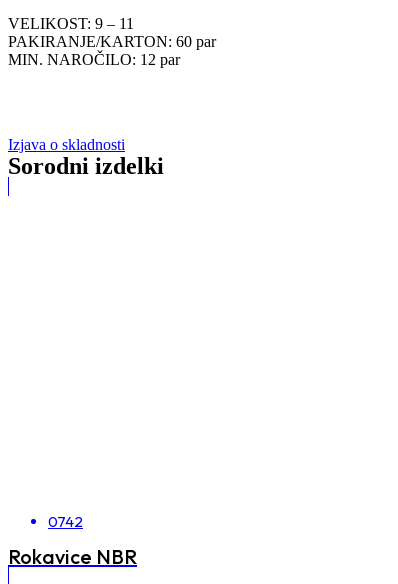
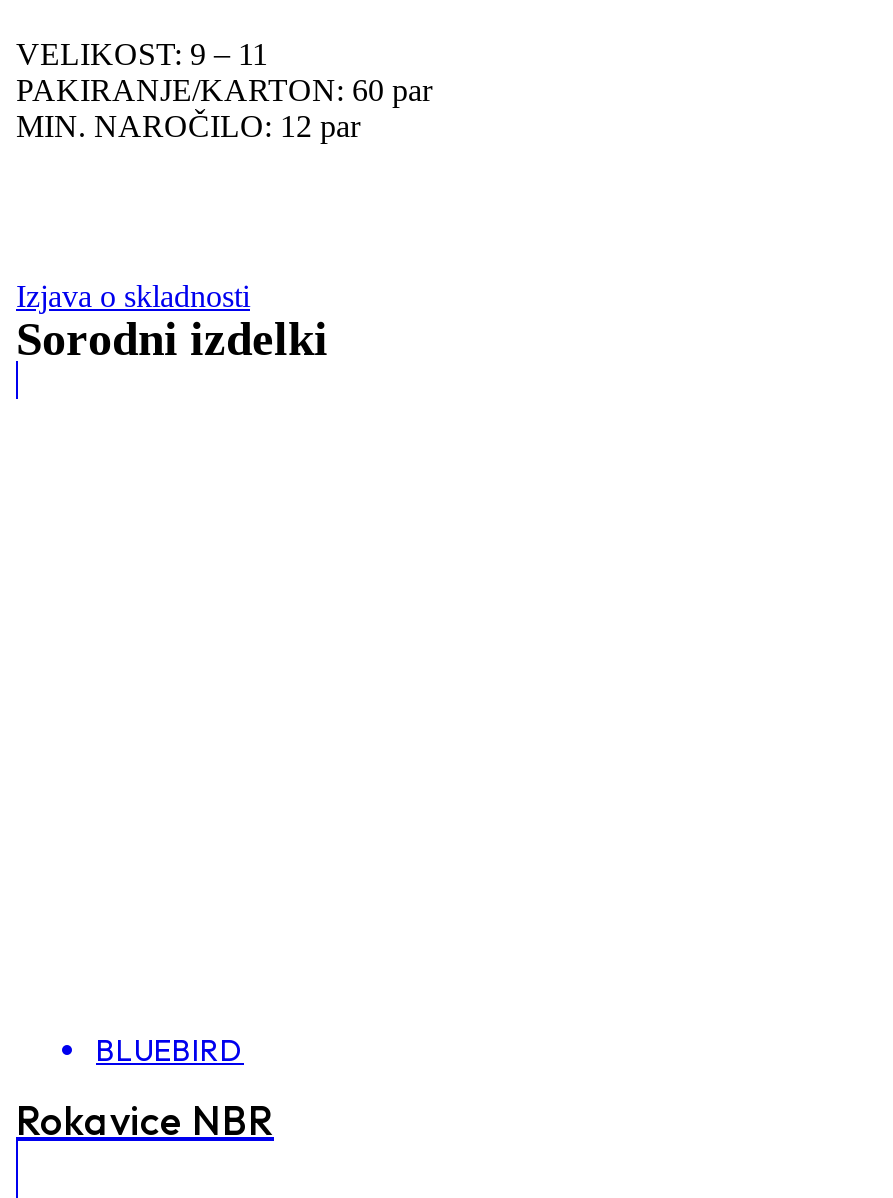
[48,512,83,531] 0742 -> [96,1031,244,1069] BLUEBIRD

